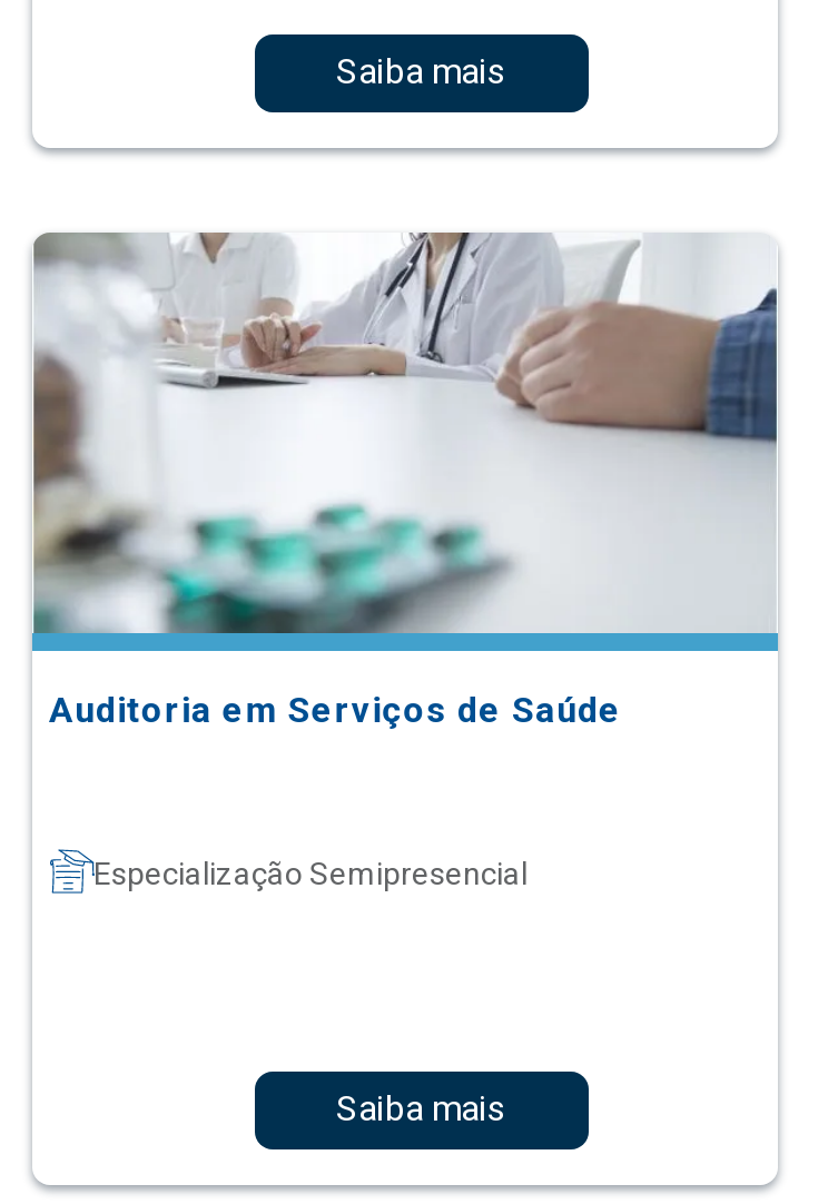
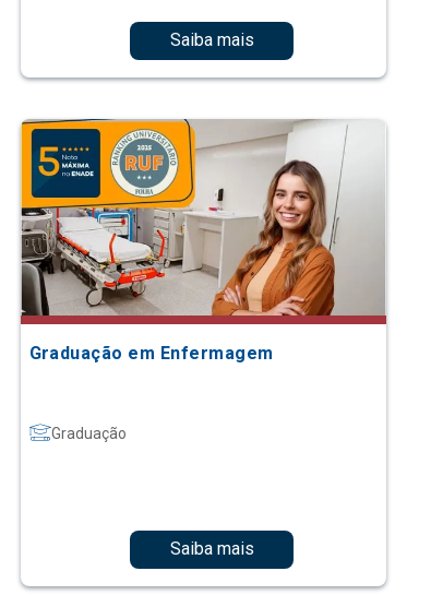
[30,233,780,731] [image] | Auditoria em Serviços de Saúde -> [20,118,387,363] [image] | Graduação em Enfermagem
[93,855,528,891] Especialização Semipresencial -> [51,424,126,442] Graduação

